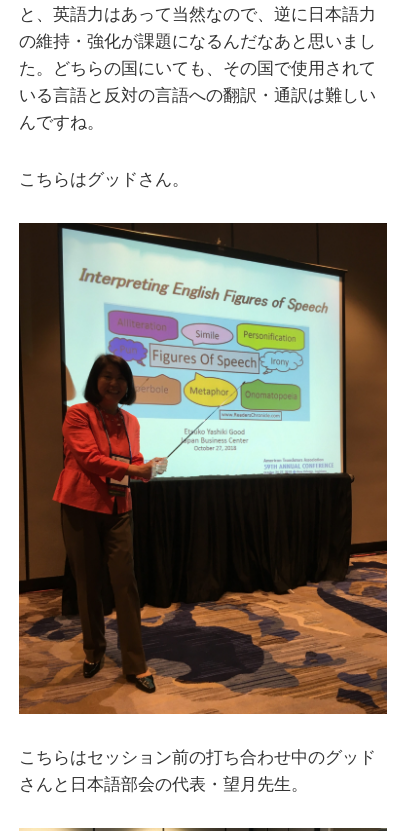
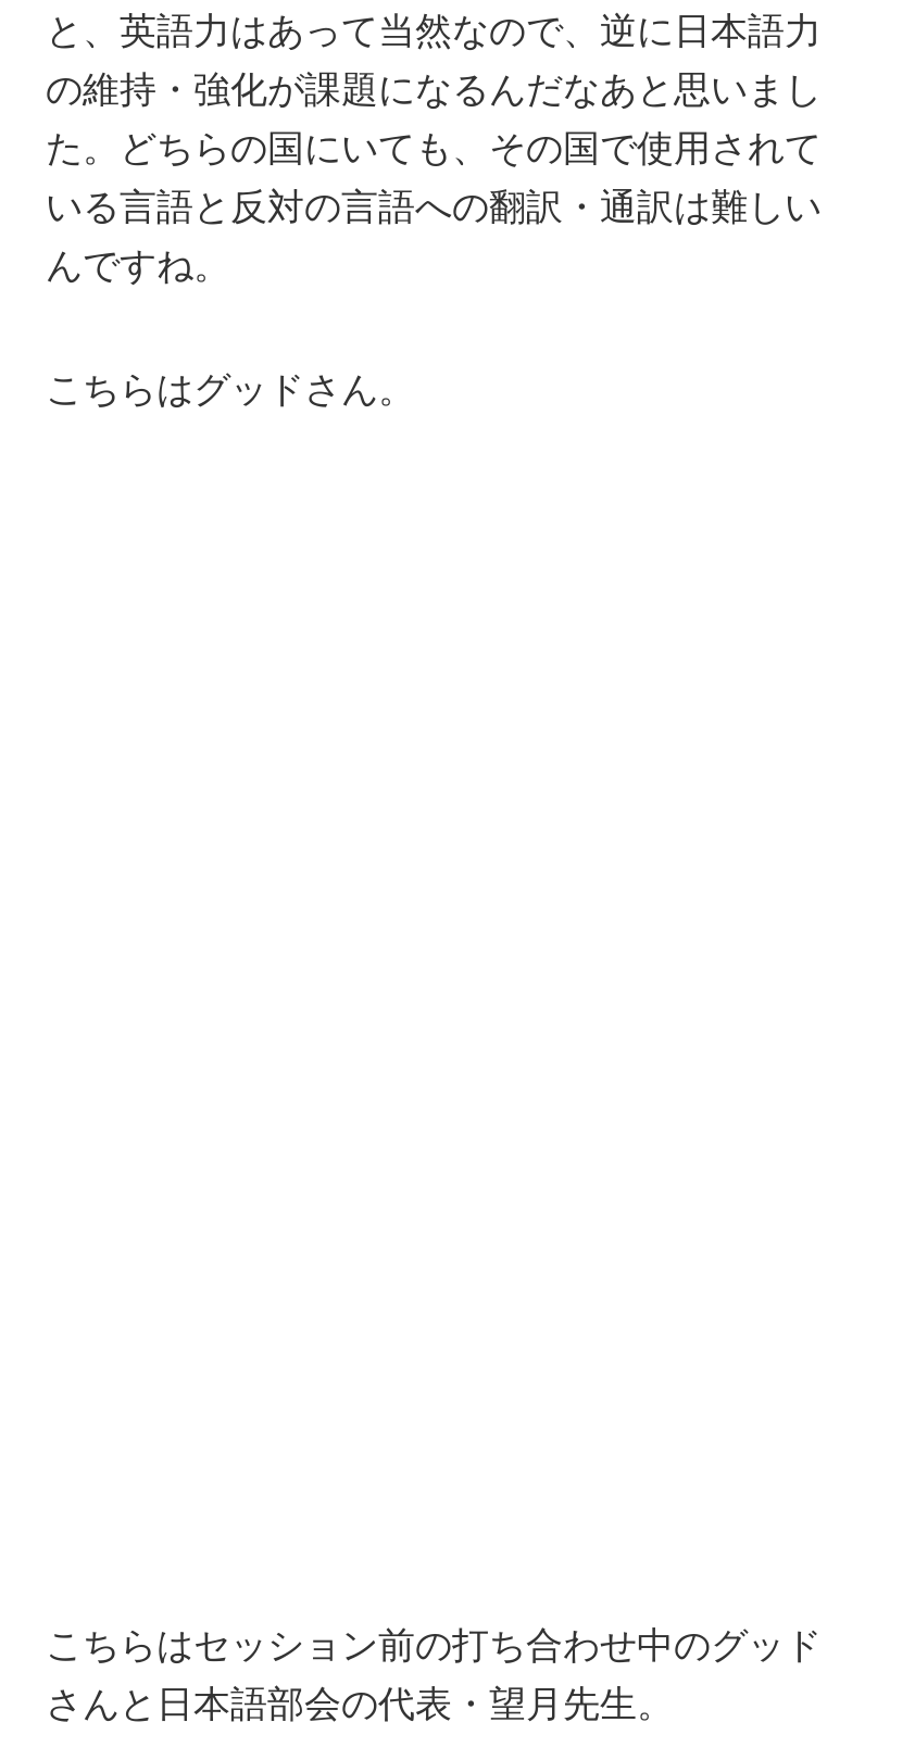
[18,222,388,715] [image] -> none

